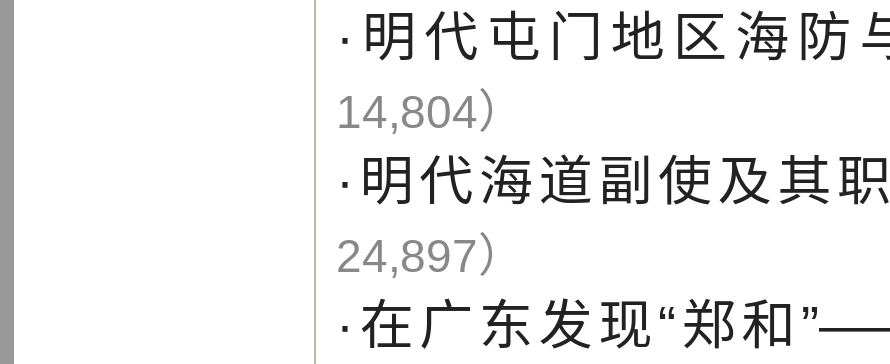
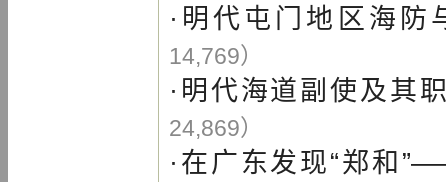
[336,86,524,138] 14,804） -> [169,43,263,69] 14,769）
[336,230,524,282] 24,897） -> [169,115,263,141] 24,869）

